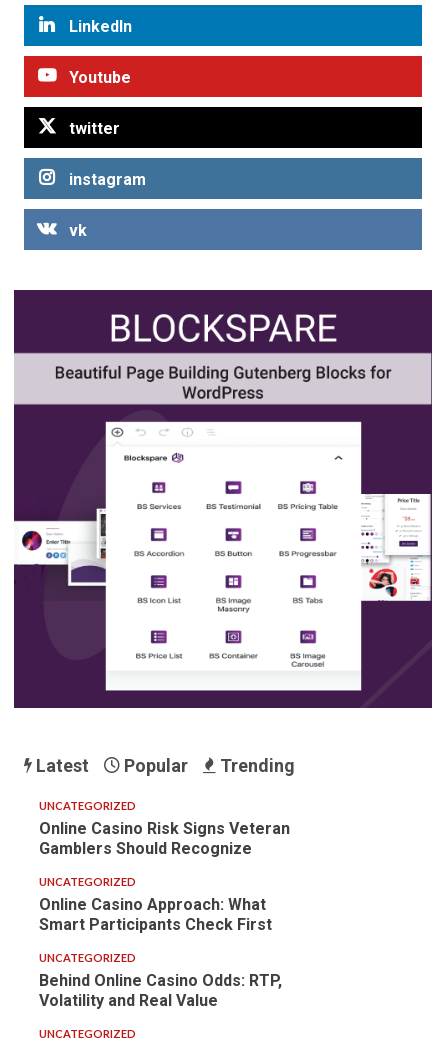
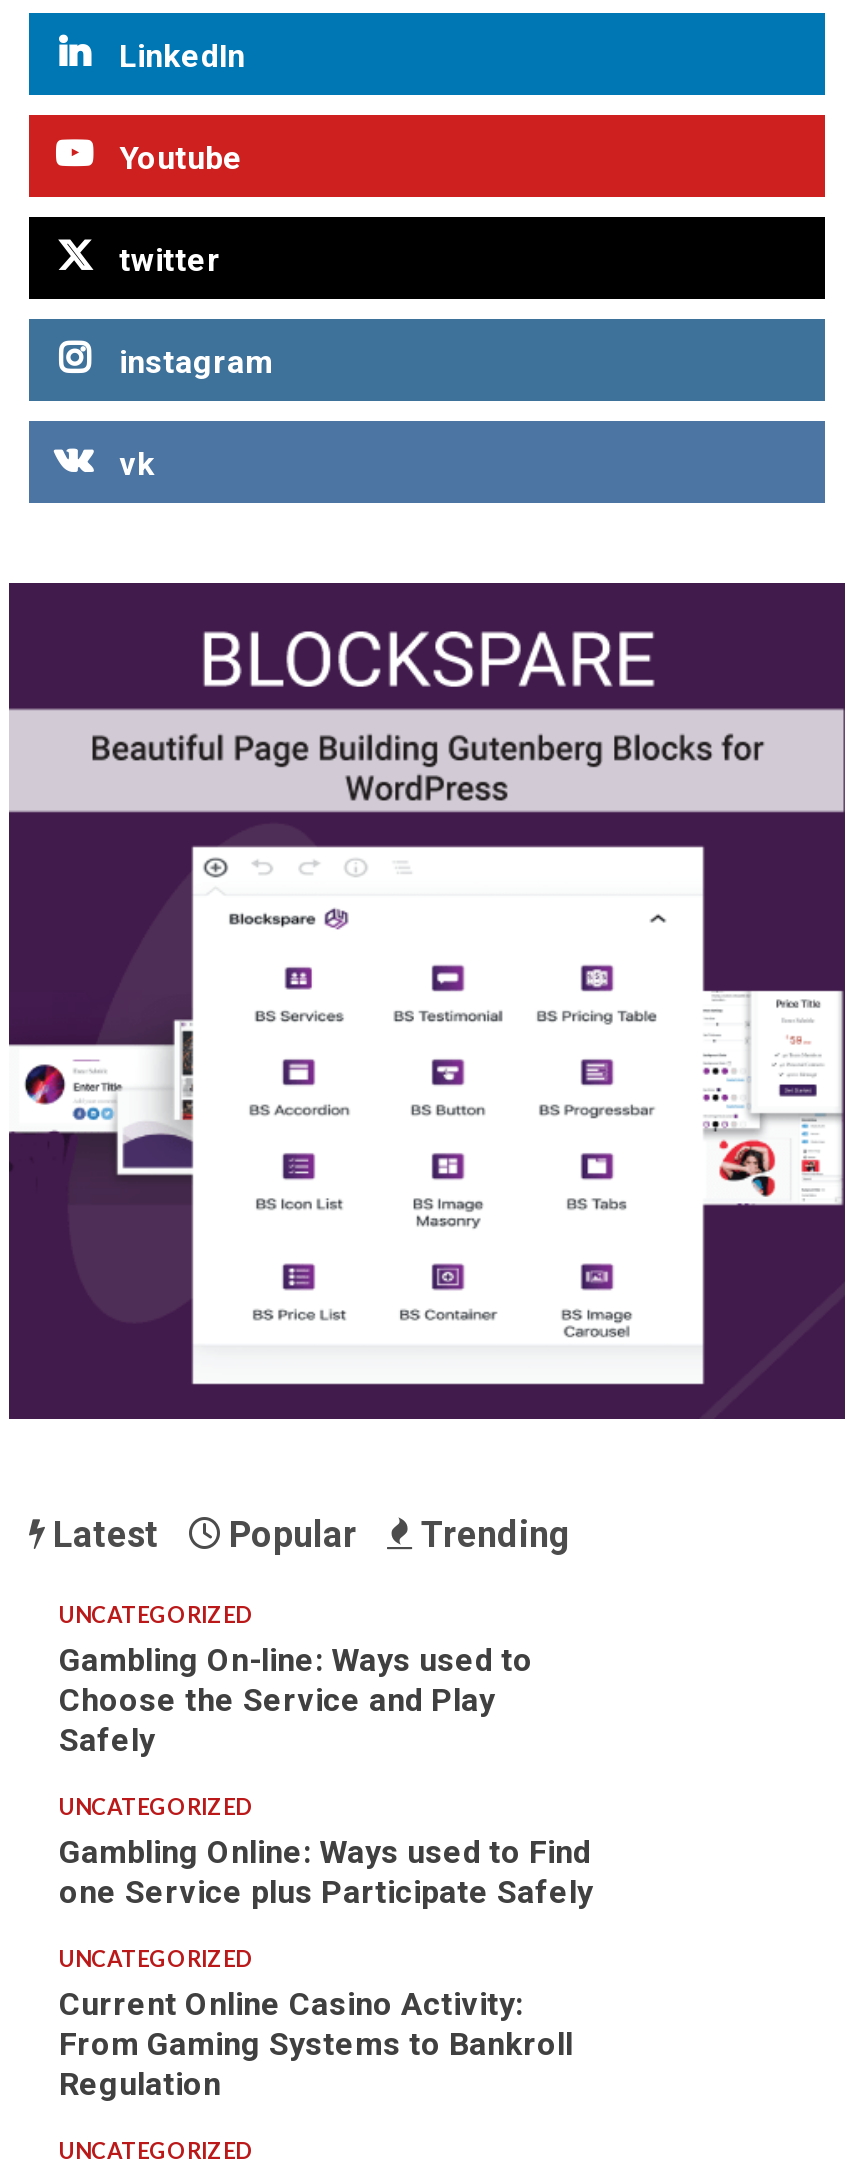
[39,819,290,858] Online Casino Risk Signs Veteran | Gamblers Should Recognize -> [59,1641,533,1759] Gambling On-line: Ways used to | Choose the Service and Play | Safely
[39,895,272,934] Online Casino Approach: What | Smart Participants Check First -> [59,1833,593,1911] Gambling Online: Ways used to Find | one Service plus Participate Safely
[39,971,282,1010] Behind Online Casino Odds: RTP, | Volatility and Real Value -> [59,1985,573,2103] Current Online Casino Activity: | From Gaming Systems to Bankroll | Regulation

